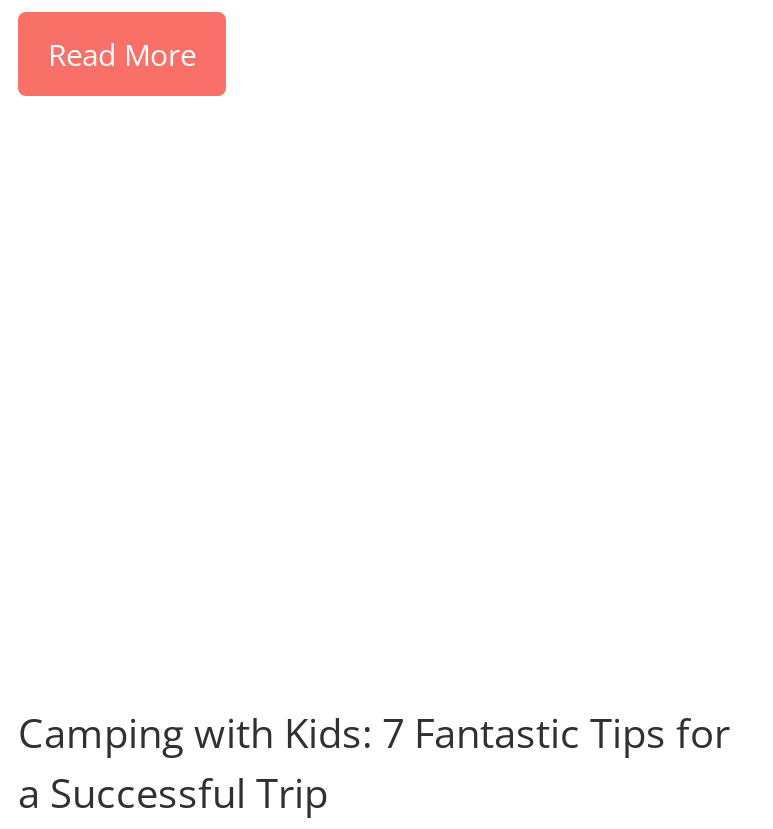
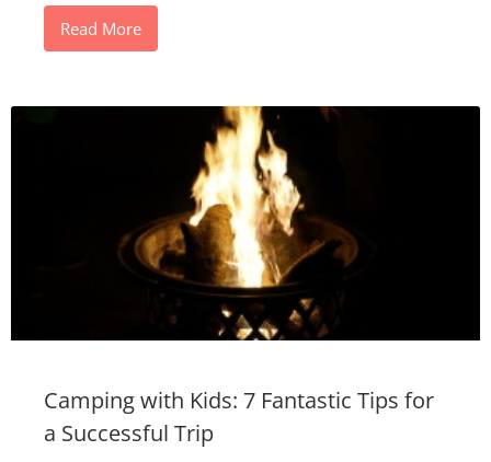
none -> [10,105,481,342] [image]

